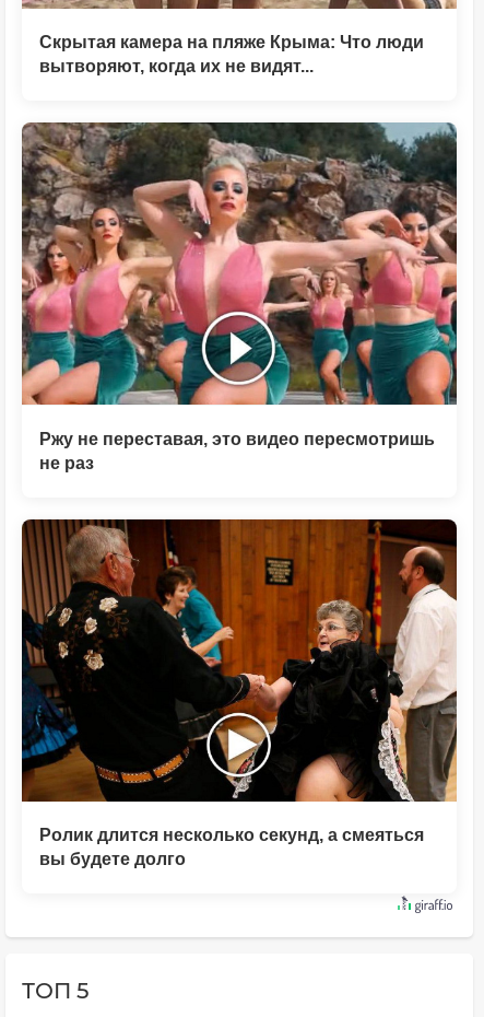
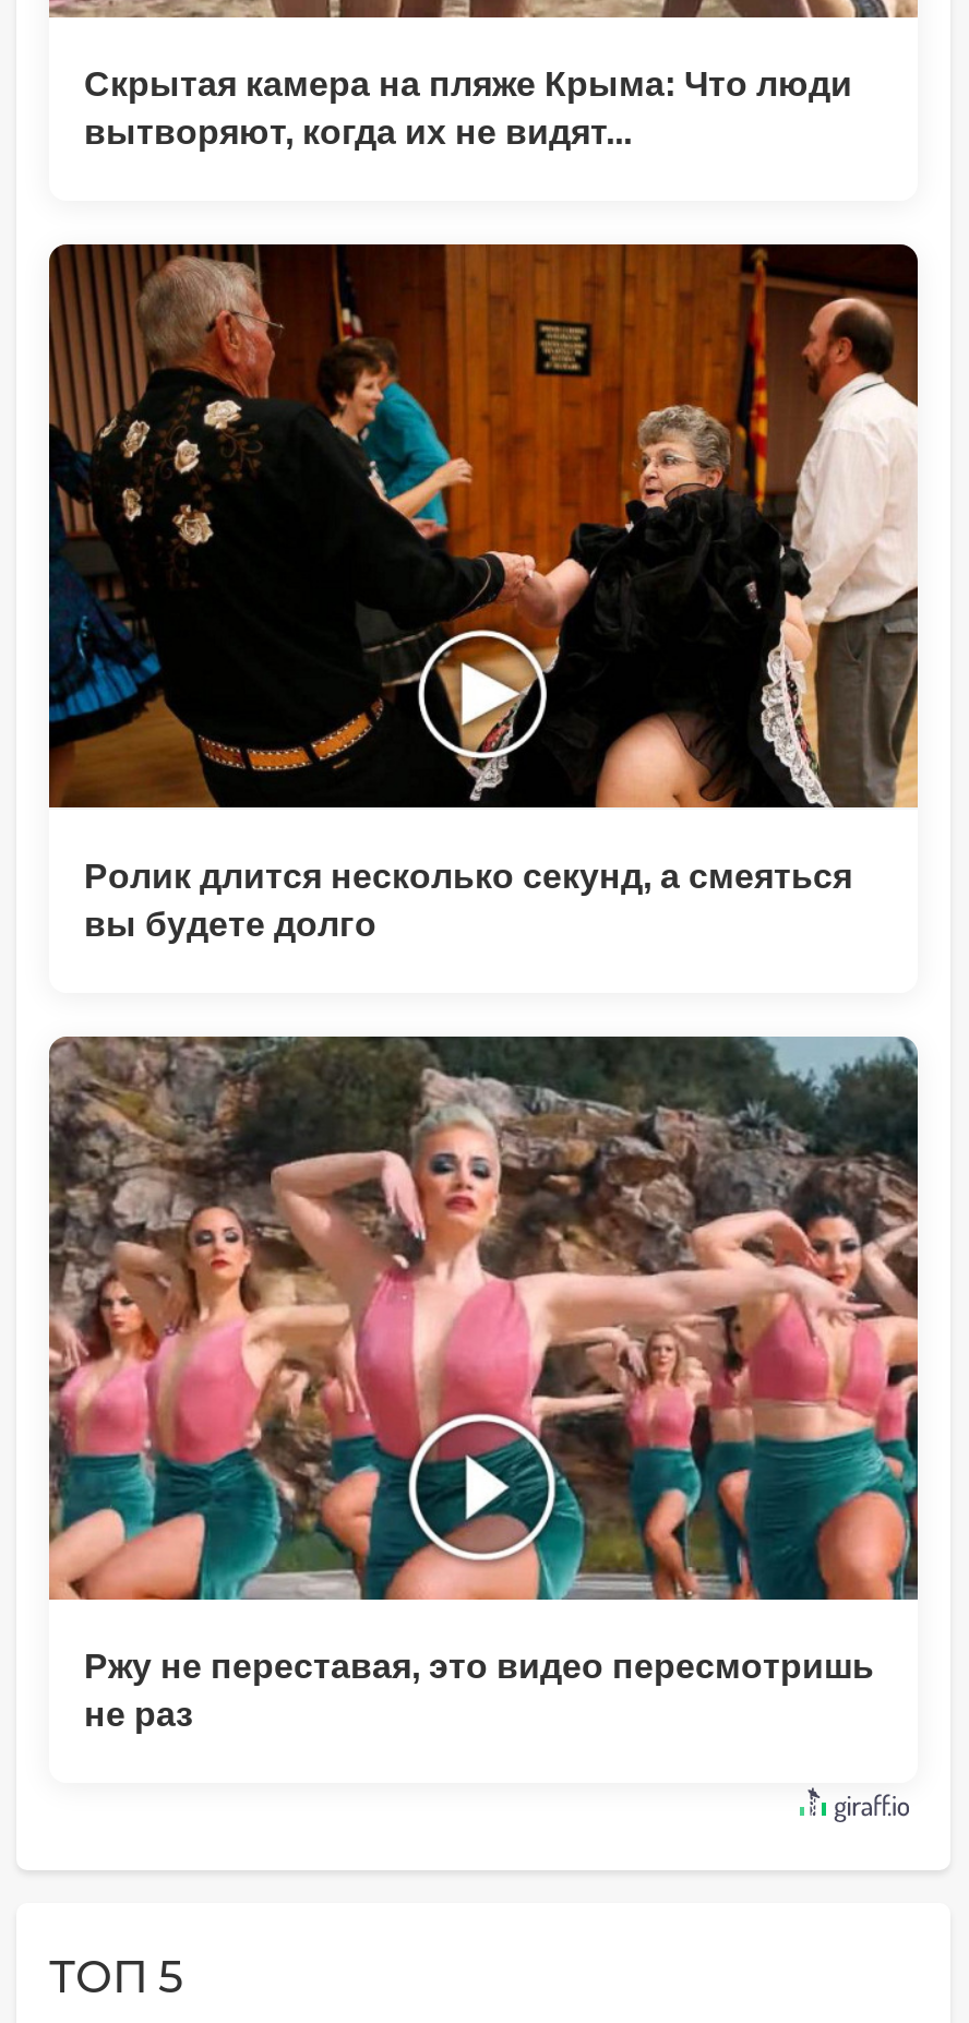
moved [20,120,459,472] -> [45,1032,922,1733]: [image] | Ржу не переставая, это видео пересмотришь | не раз
moved [21,518,458,869] -> [47,242,920,942]: [image] | Ролик длится несколько секунд, а смеяться | вы будете долго

